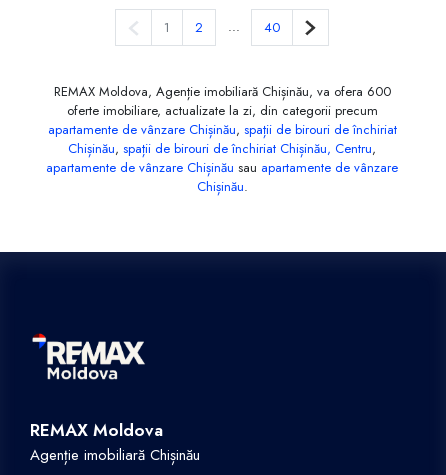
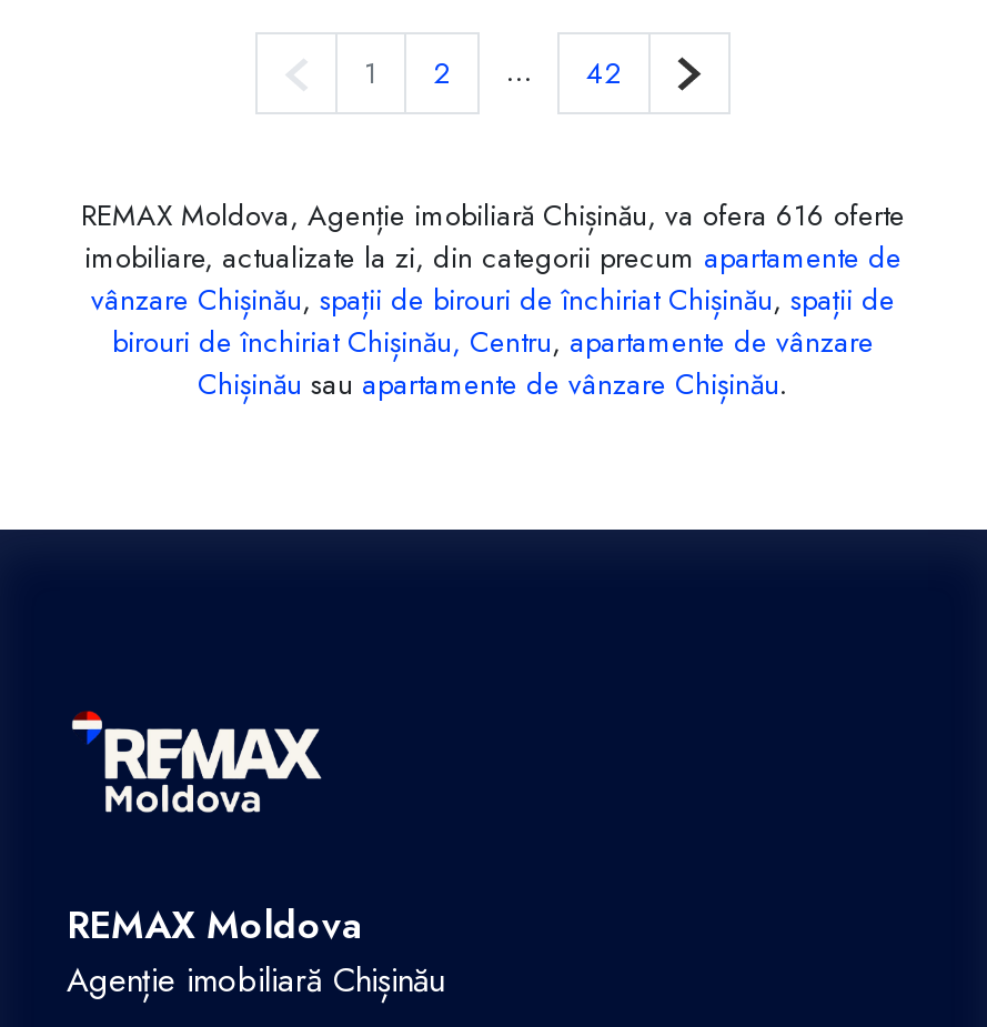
[264,18,280,37] 40 -> [586,52,622,94] 42
[46,82,398,196] REMAX Moldova, Agenție imobiliară Chișinău, va ofera 600 | oferte imobiliare, actualizate la zi, din categorii precum | apartamente de vânzare Chișinău, spații de birouri de închiriat | Chișinău, spații de birouri de închiriat Chișinău, Centru, | apartamente de vânzare Chișinău sau apartamente de vânzare | Chișinău. -> [81,194,905,405] REMAX Moldova, Agenție imobiliară Chișinău, va ofera 616 oferte | imobiliare, actualizate la zi, din categorii precum apartamente de | vânzare Chișinău, spații de birouri de închiriat Chișinău, spații de | birouri de închiriat Chișinău, Centru, apartamente de vânzare | Chișinău sau apartamente de vânzare Chișinău.

